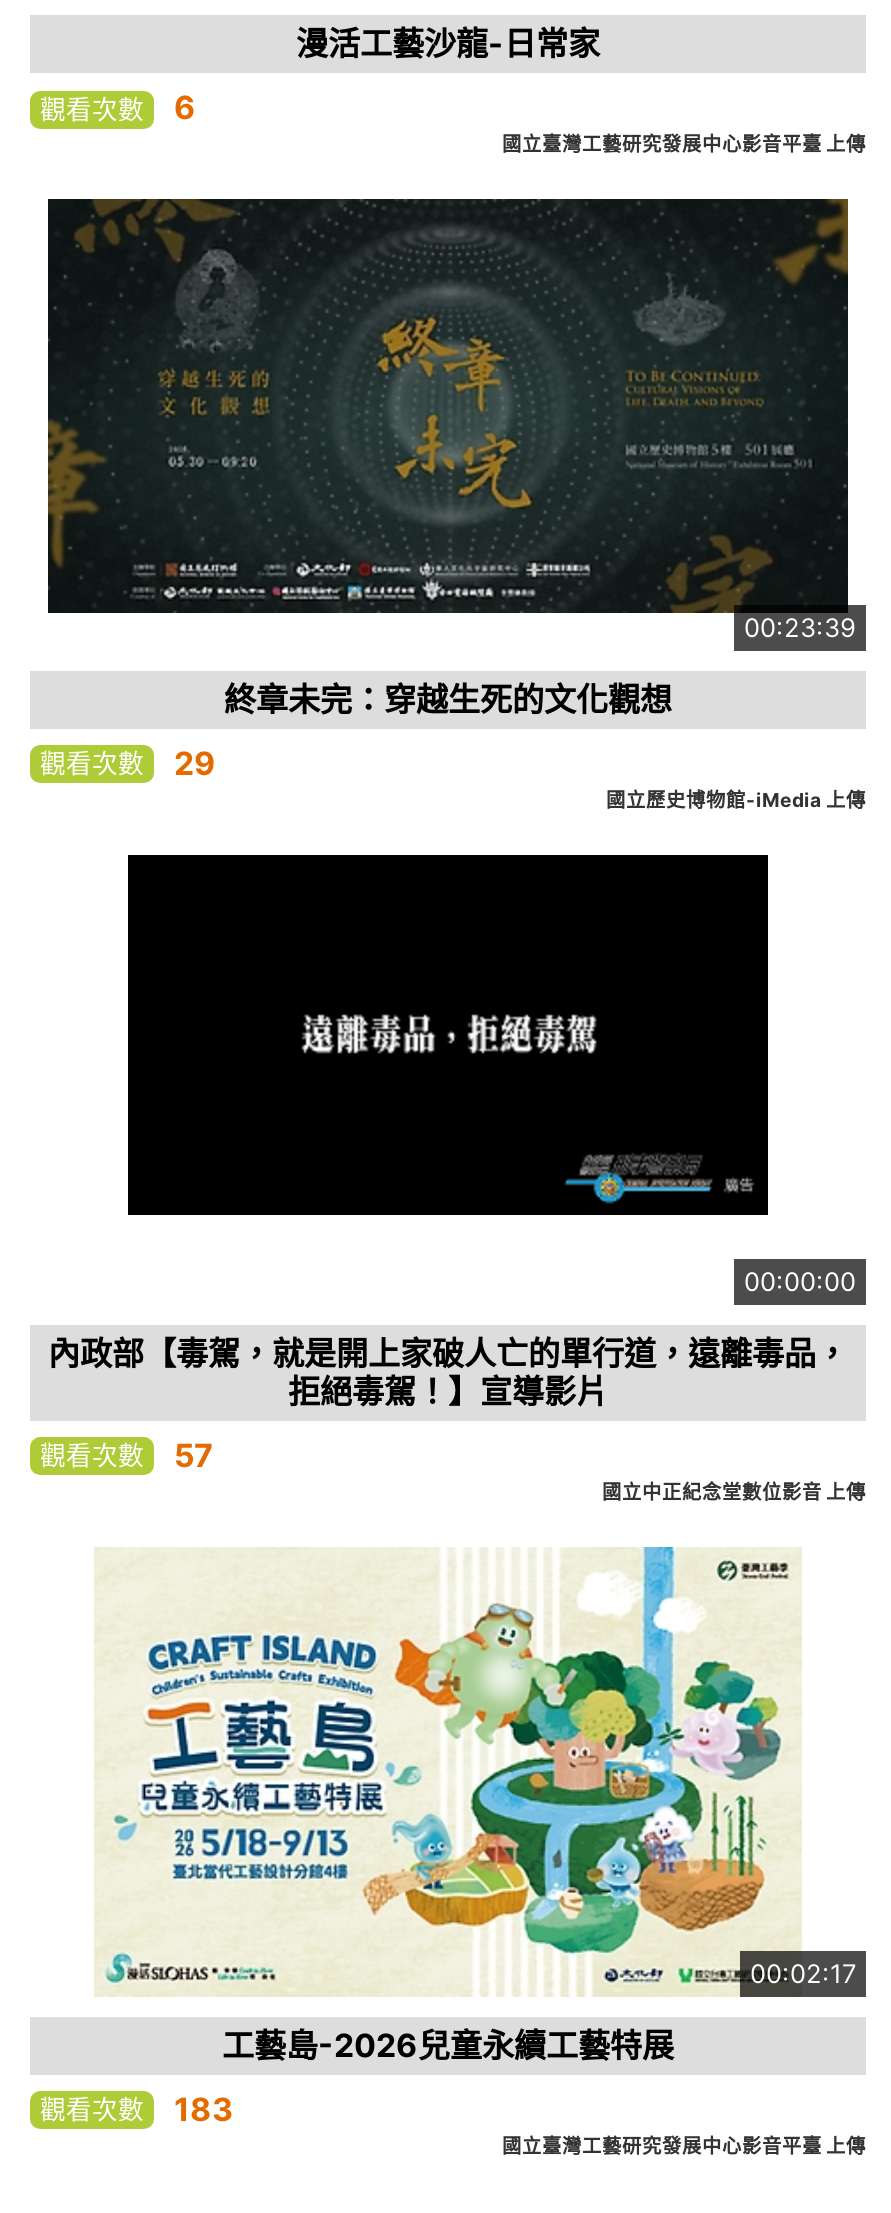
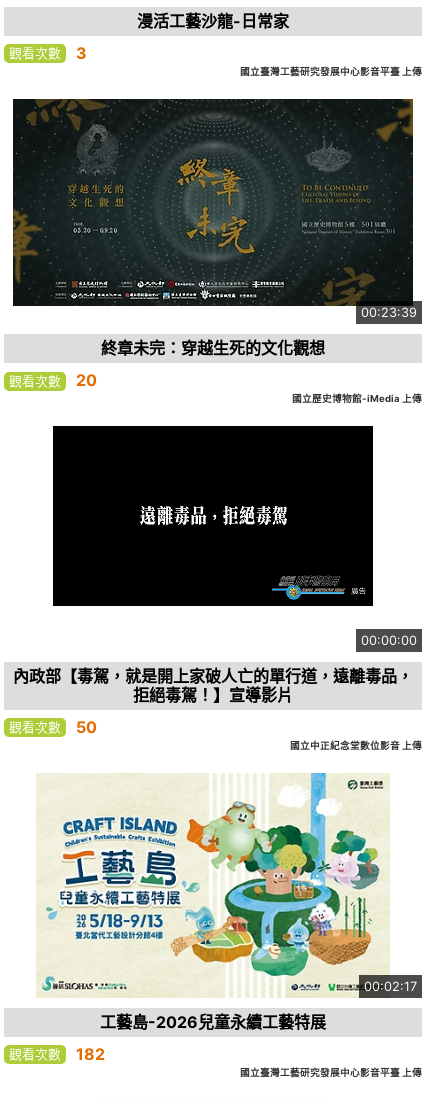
[40,88,196,128] 觀看次數 6 -> [9,43,87,63] 觀看次數 3
[40,742,216,782] 觀看次數 29 -> [9,370,97,390] 觀看次數 20
[40,1434,214,1474] 觀看次數 57 -> [9,717,97,737] 觀看次數 50
[40,2088,234,2128] 觀看次數 183 -> [9,1044,105,1064] 觀看次數 182

